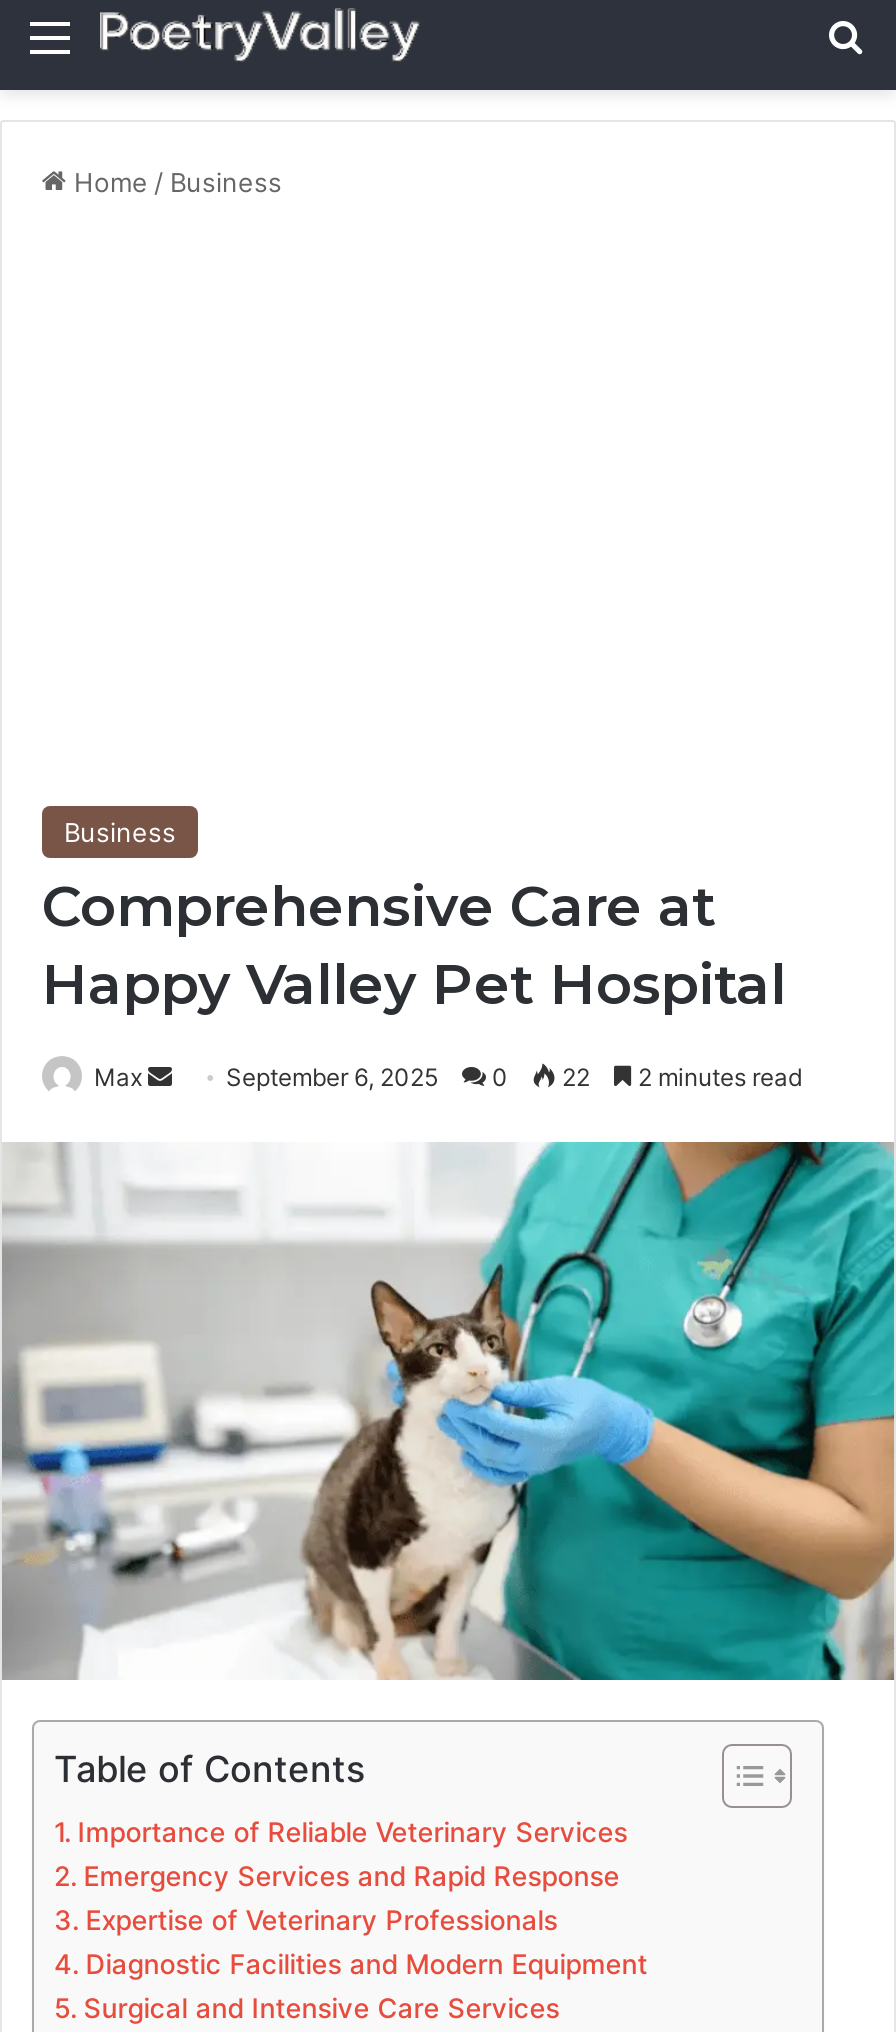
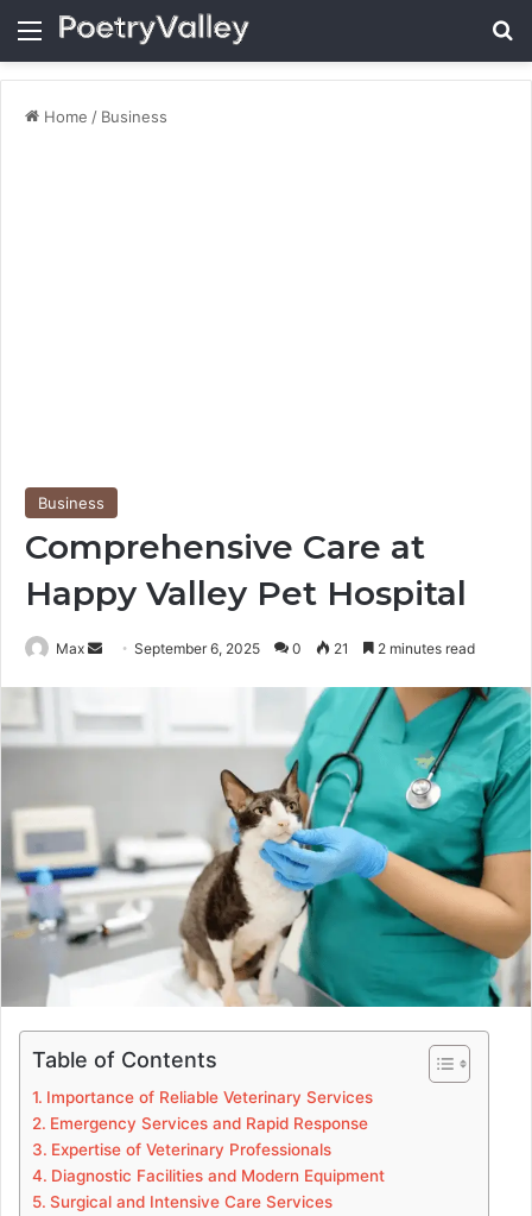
[556,1063,590,1093] 22 -> [330,640,349,658] 21

